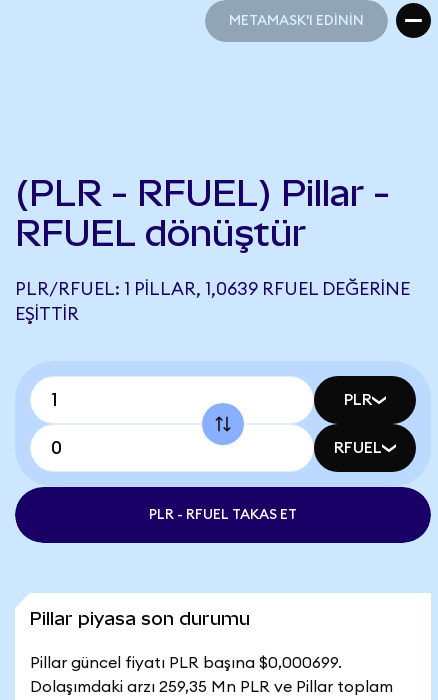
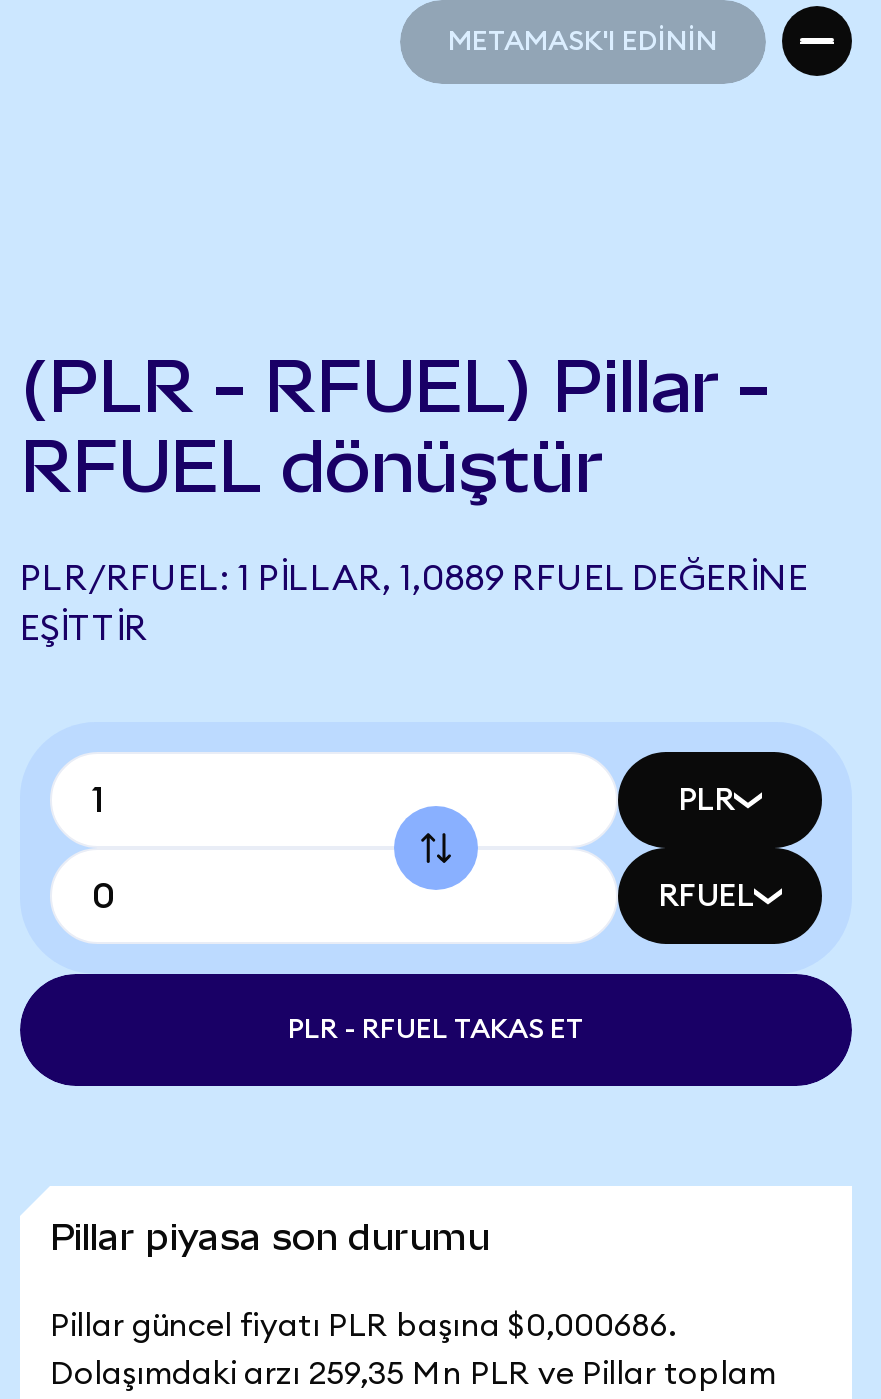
[15,280,410,298] PLR/RFUEL: 1 PILLAR, 1,0639 RFUEL DEĞERINE -> [20,560,808,596] PLR/RFUEL: 1 PILLAR, 1,0889 RFUEL DEĞERINE
[30,655,342,671] Pillar güncel fiyatı PLR başına $0,000699. -> [50,1310,676,1342] Pillar güncel fiyatı PLR başına $0,000686.

